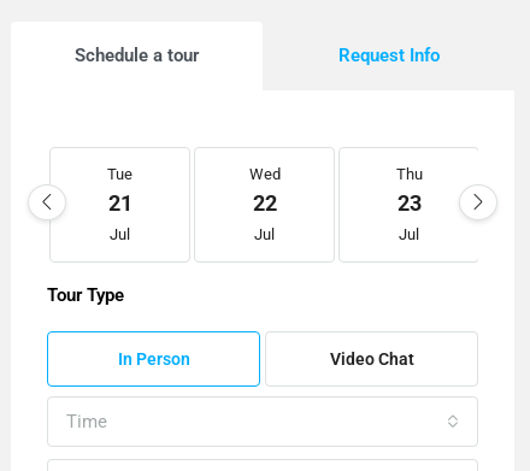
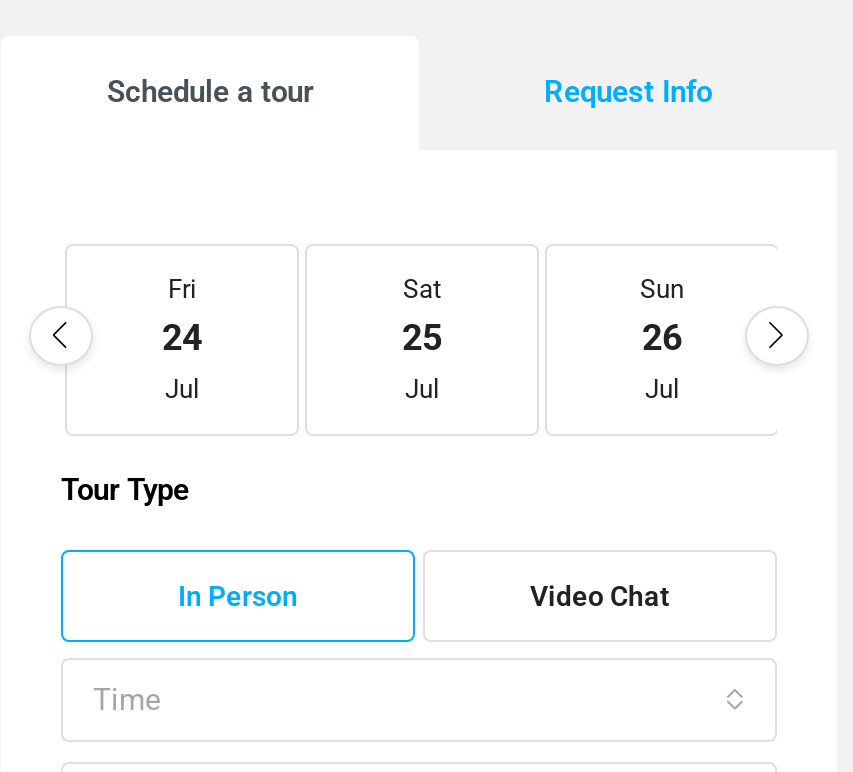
[107,165,132,216] Tue | 21 -> [162,274,202,358] Fri | 24
[249,165,280,216] Wed | 22 -> [402,274,442,358] Sat | 25
[396,165,422,216] Thu | 23 -> [640,274,684,358] Sun | 26

